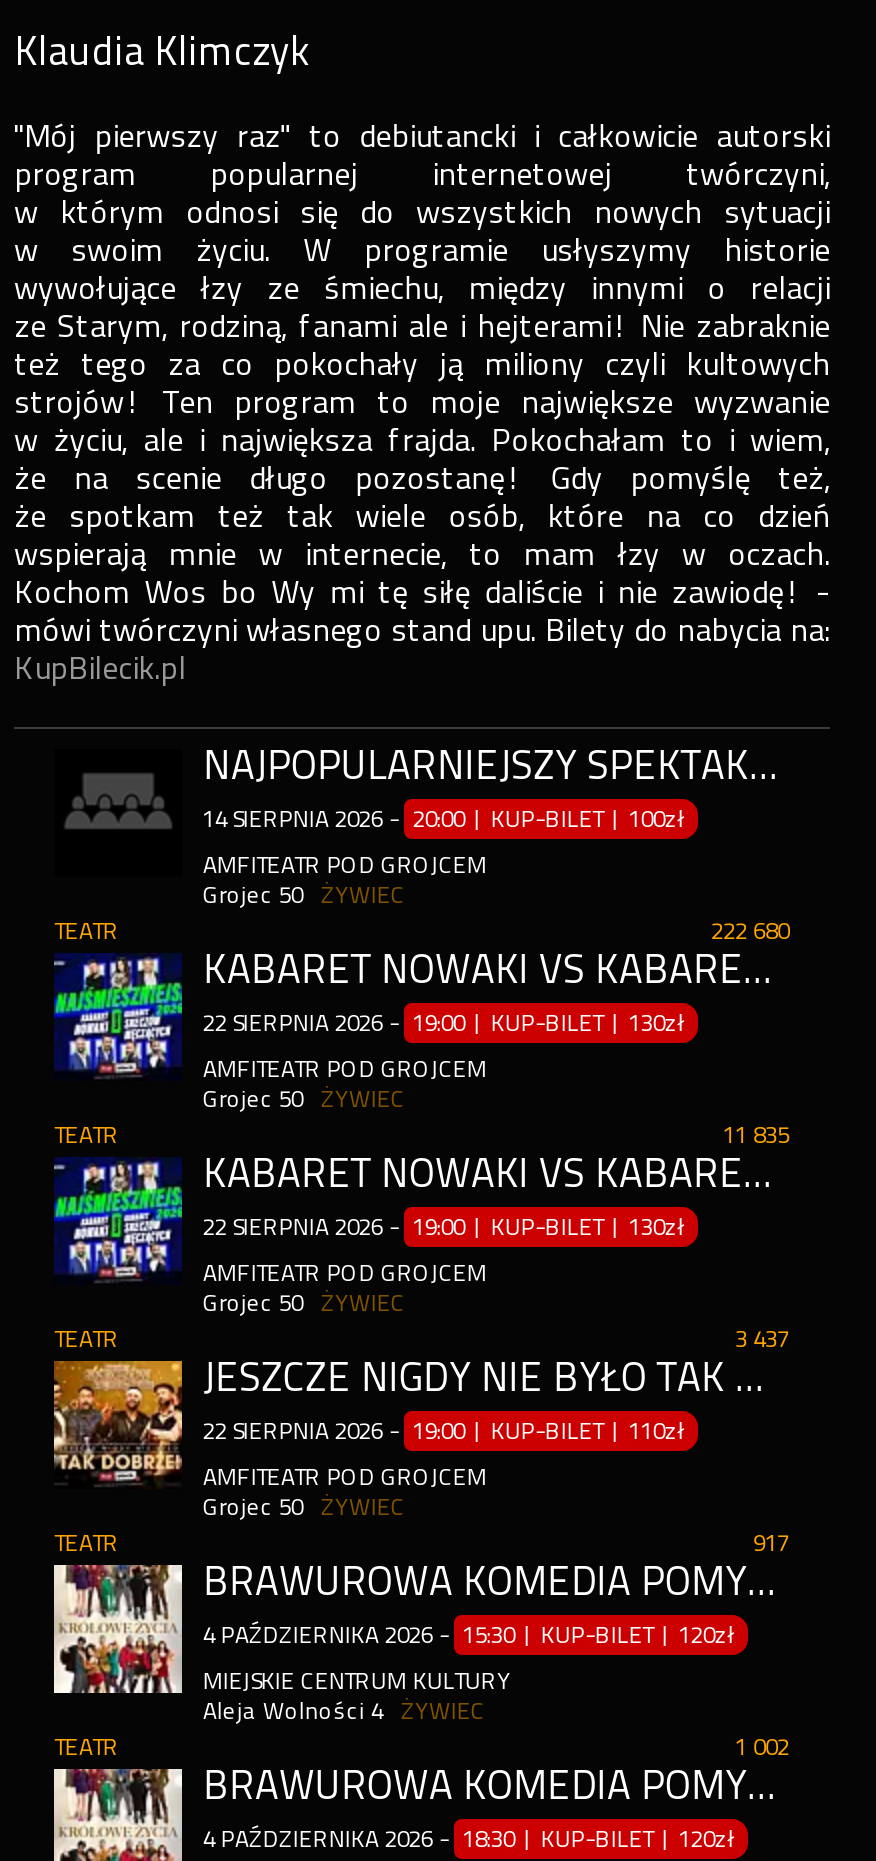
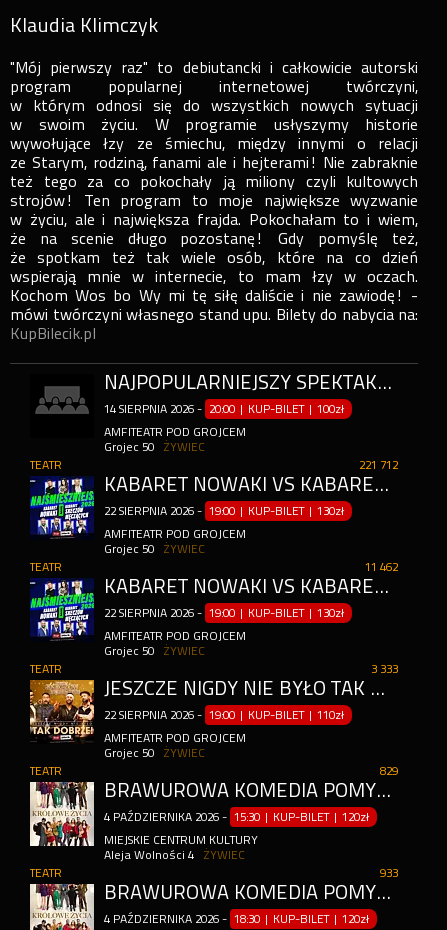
[711,917,789,945] 222 680 -> [359,458,398,472] 221 712
[723,1121,789,1149] 11 835 -> [365,560,398,574] 11 462
[735,1325,789,1353] 3 437 -> [371,662,398,676] 3 333
[753,1529,789,1557] 917 -> [380,764,398,778] 829
[735,1733,789,1761] 1 002 -> [380,866,398,880] 933

